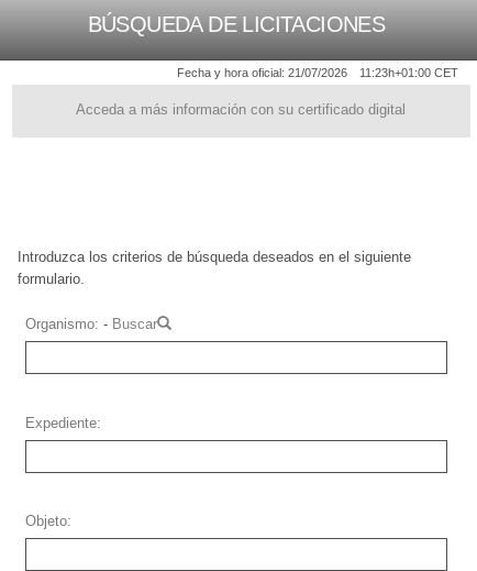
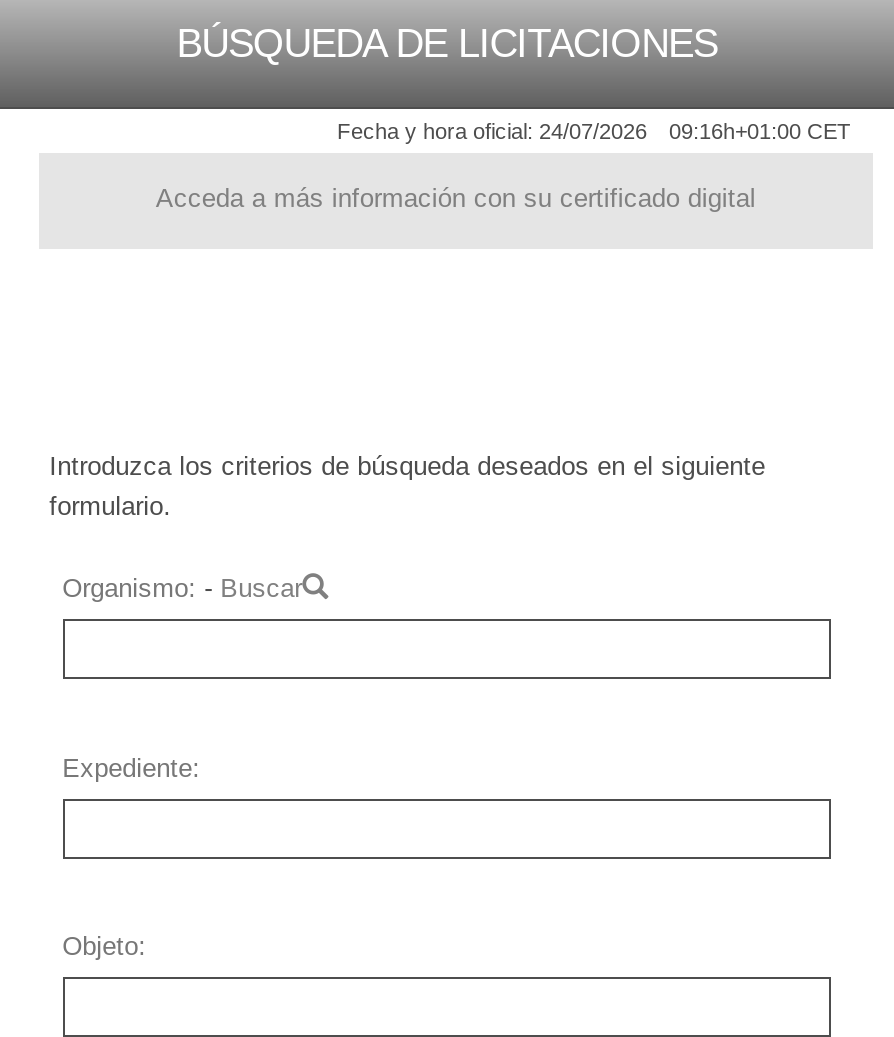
[177,66,347,80] Fecha y hora oficial: 21/07/2026 -> [337,120,647,144] Fecha y hora oficial: 24/07/2026
[359,66,458,80] 11:23h+01:00 CET -> [669,120,851,144] 09:16h+01:00 CET

